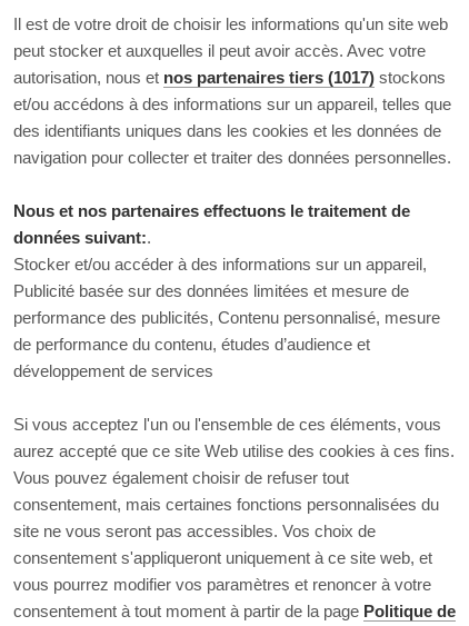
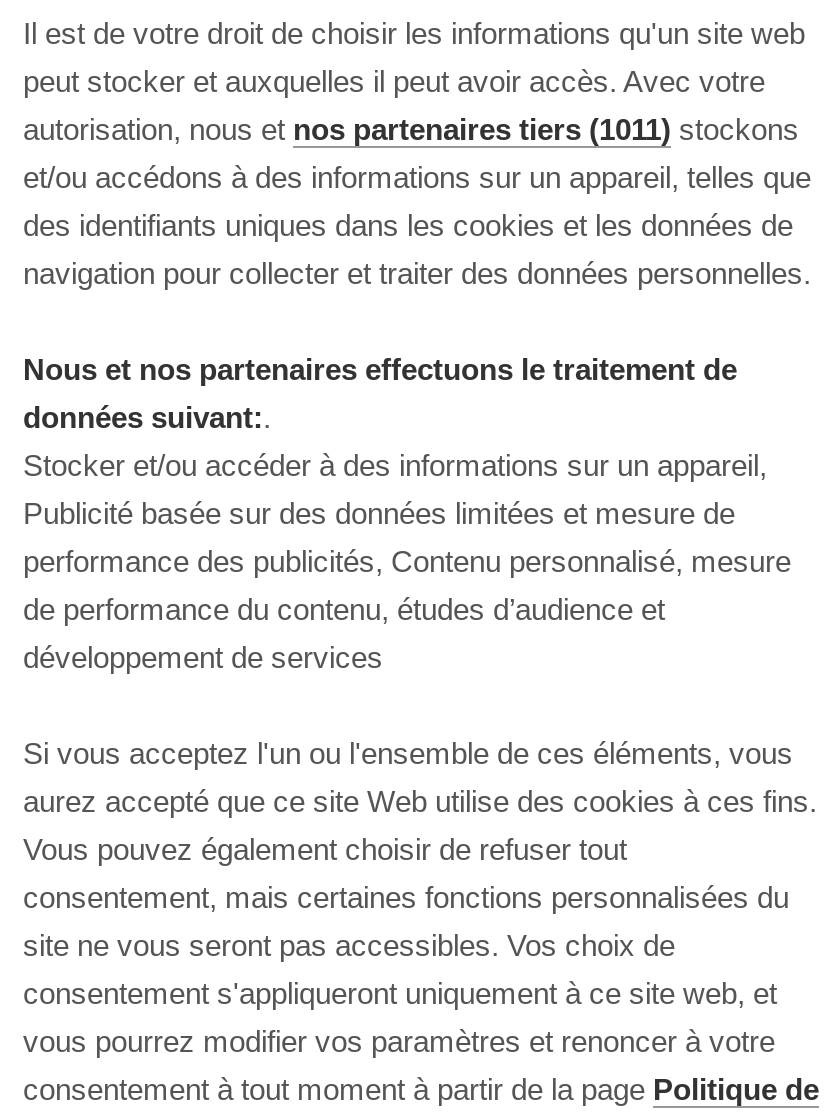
[13,68,446,87] autorisation, nous et nos partenaires tiers (1017) stockons -> [23,112,799,146] autorisation, nous et nos partenaires tiers (1011) stockons

